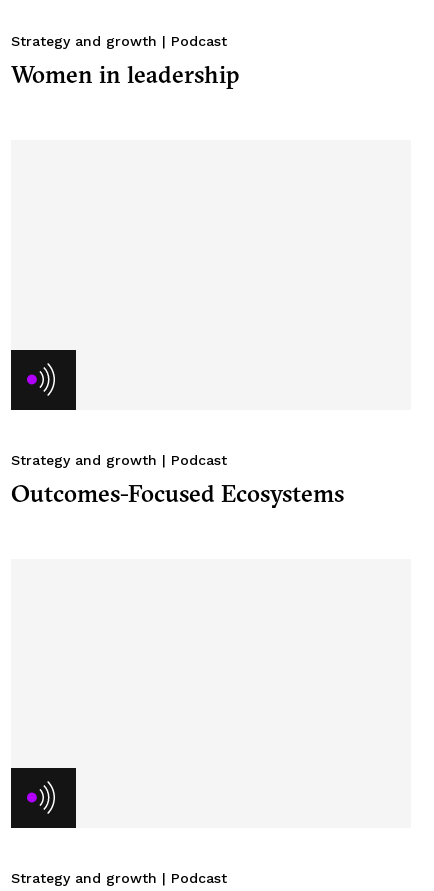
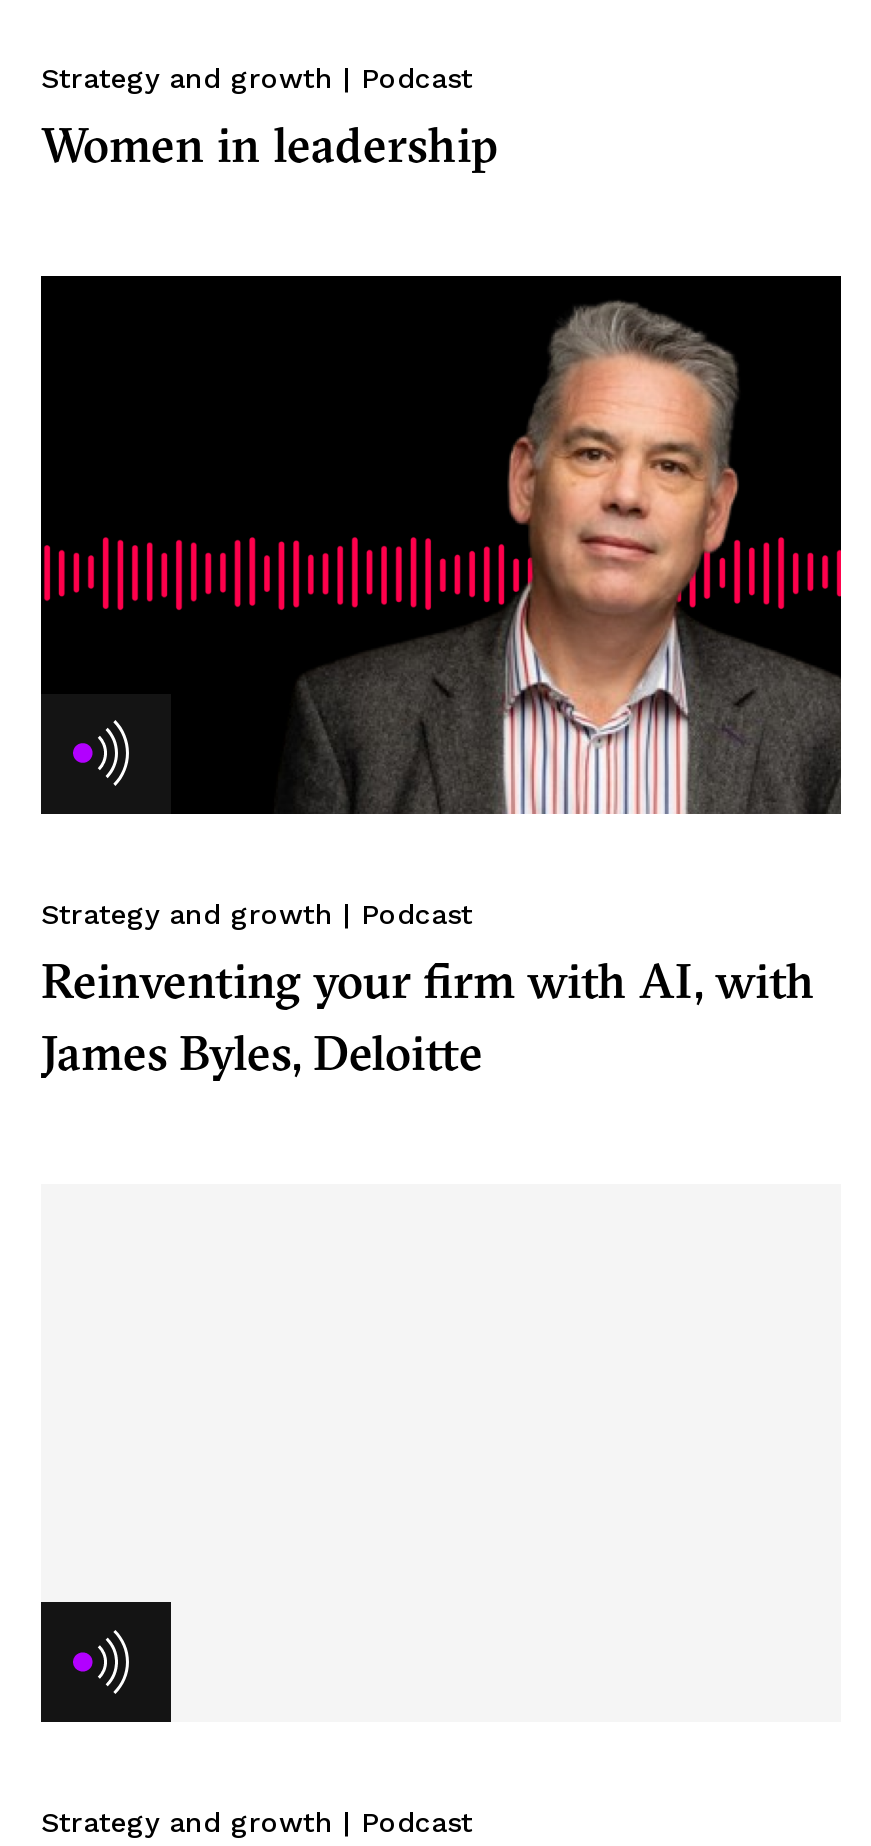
none -> [39,274,843,816] [image]
[11,477,344,507] Outcomes-Focused Ecosystems -> [41,949,815,1081] Reinventing your firm with AI, with | James Byles, Deloitte

